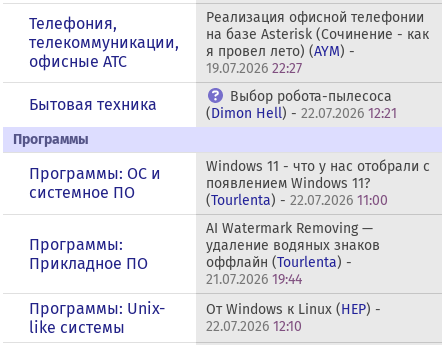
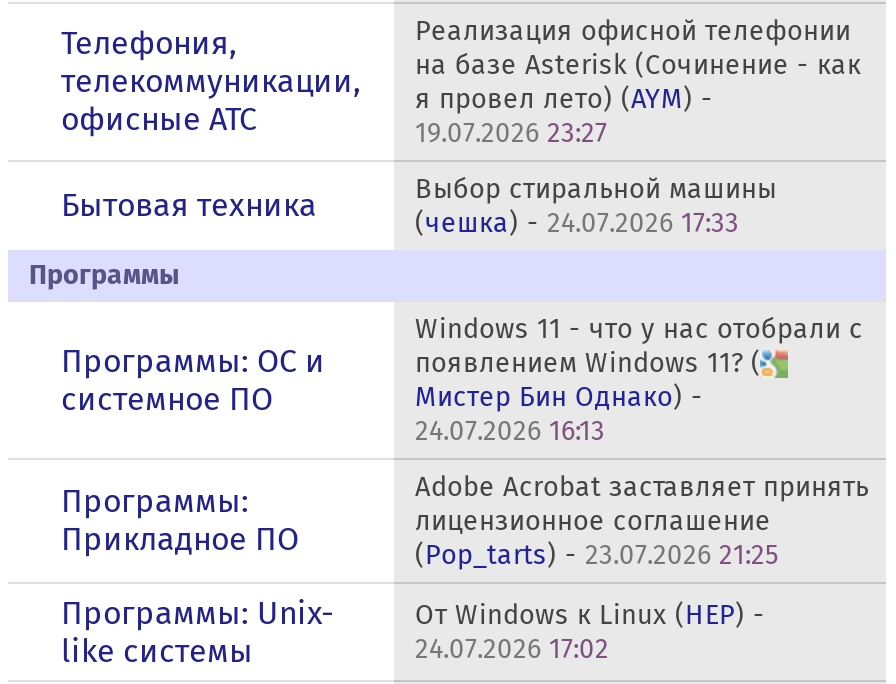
[206,60,302,77] 19.07.2026 22:27 -> [415,116,607,150] 19.07.2026 23:27
[206,88,397,122] Выбор робота-пылесоса | (Dimon Hell) - 22.07.2026 12:21 -> [415,172,777,240] Выбор стиральной машины | (чешка) - 24.07.2026 17:33
[206,175,388,209] появлением Windows 11? | (Tourlenta) - 22.07.2026 11:00 -> [415,346,761,448] появлением Windows 11? ( | Мистер Бин Однако) - | 24.07.2026 16:13
[206,220,380,288] AI Watermark Removing — | удаление водяных знаков | оффлайн (Tourlenta) - | 21.07.2026 19:44 -> [415,470,869,572] Adobe Acrobat заставляет принять | лицензионное соглашение | (Pop_tarts) - 23.07.2026 21:25
[206,318,302,335] 22.07.2026 12:10 -> [415,632,609,666] 24.07.2026 17:02

